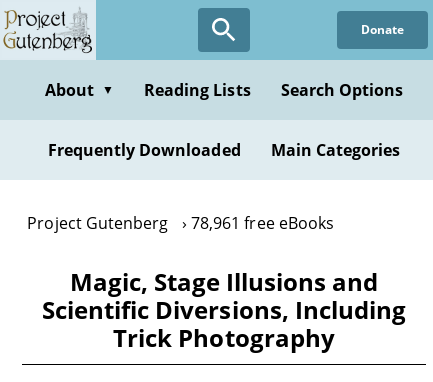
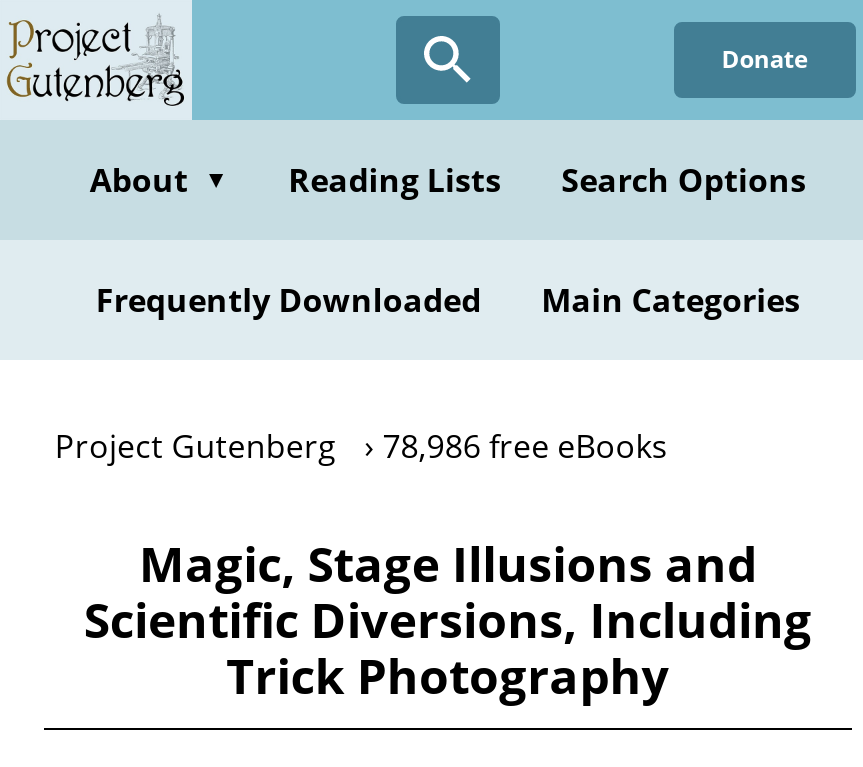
[27,212,334,234] Project Gutenberg 78,961 free eBooks -> [55,424,668,468] Project Gutenberg 78,986 free eBooks

